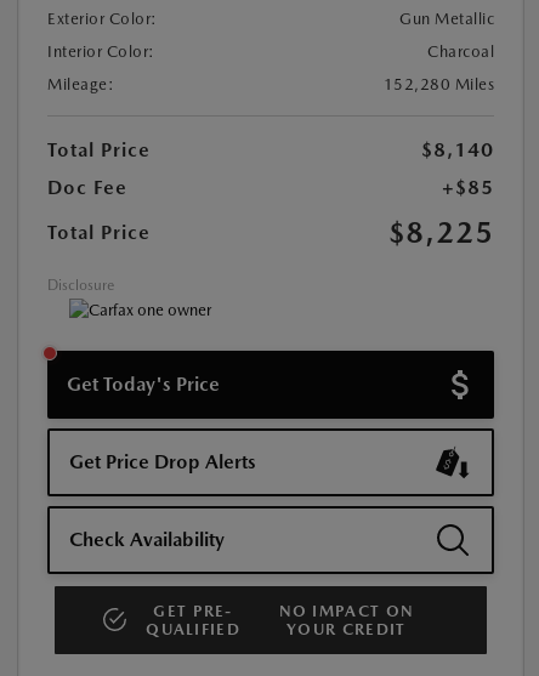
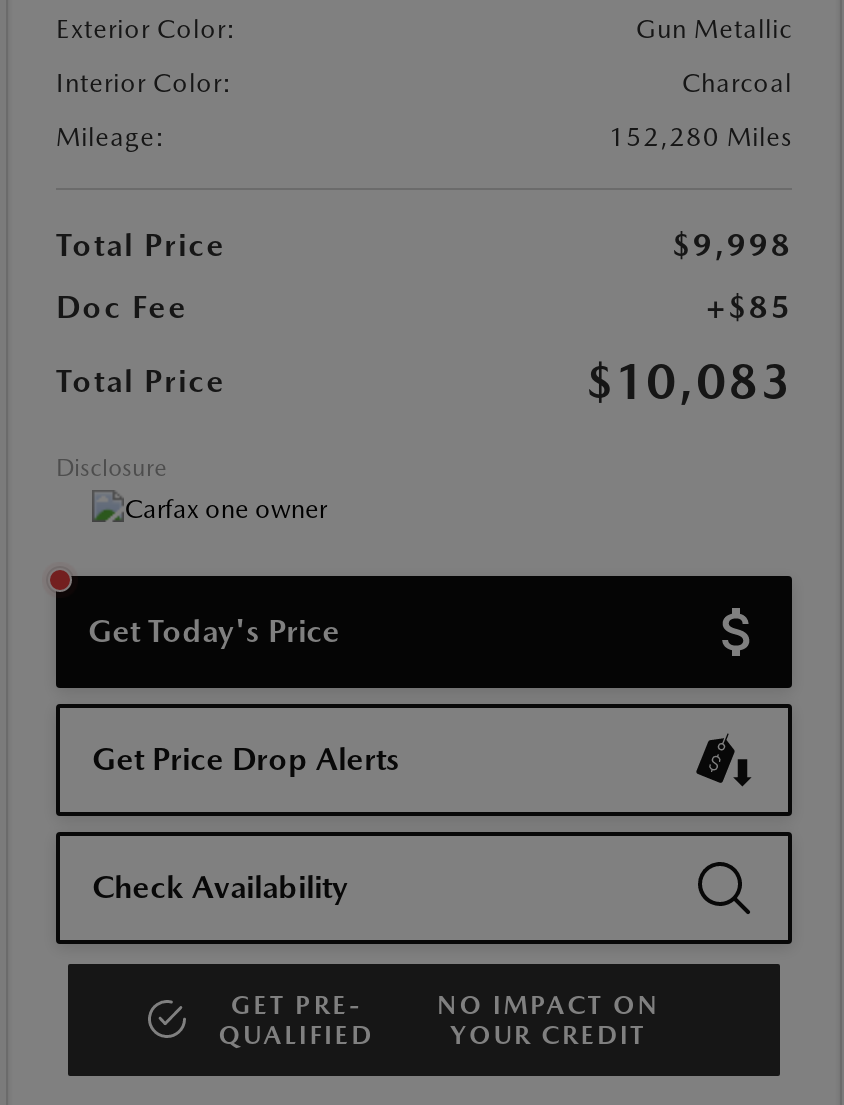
[421,139,494,162] $8,140 -> [672,226,792,264] $9,998
[388,215,494,250] $8,225 -> [586,352,792,410] $10,083

